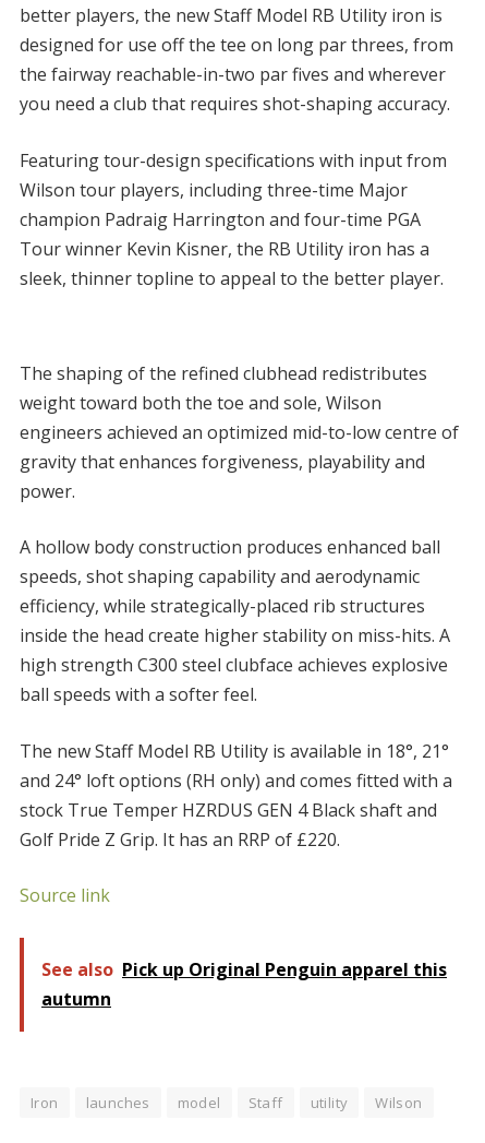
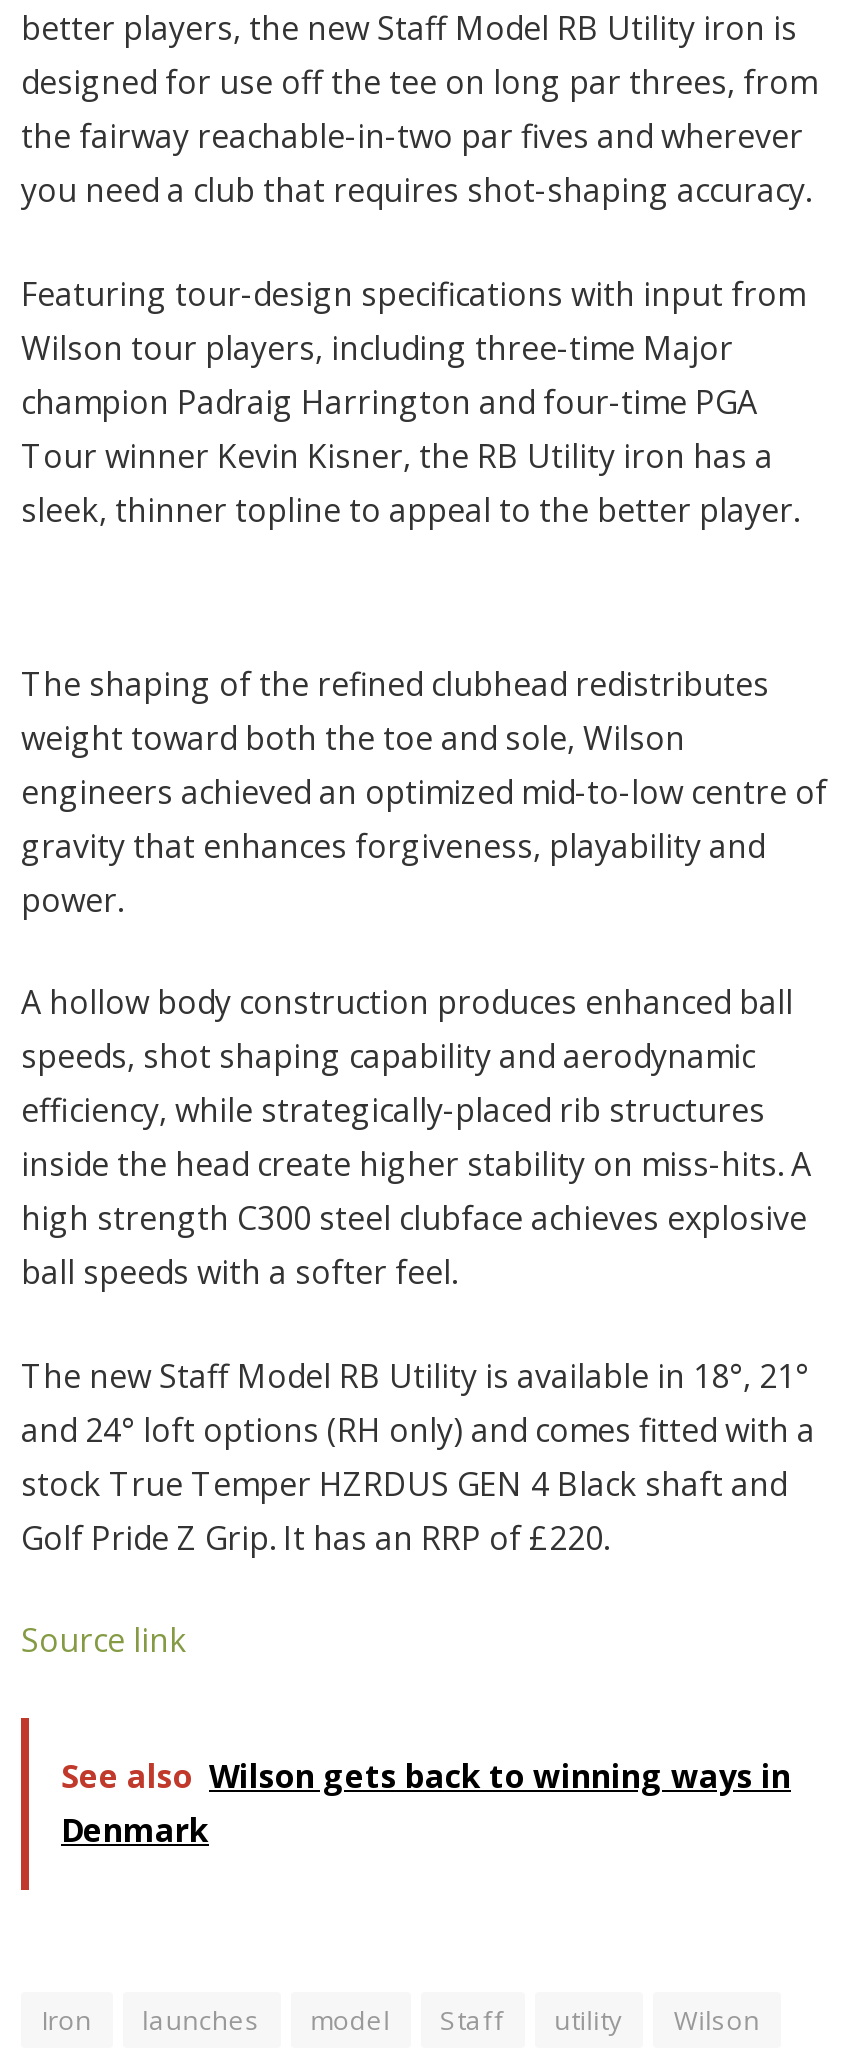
[41,958,447,1011] See also Pick up Original Penguin apparel this | autumn -> [61,1754,791,1852] See also Wilson gets back to winning ways in | Denmark

